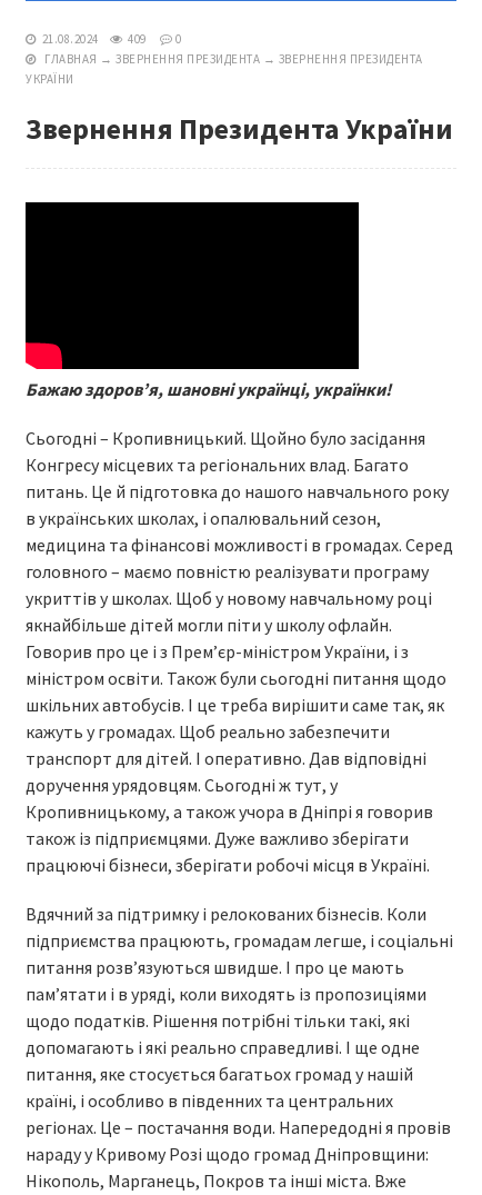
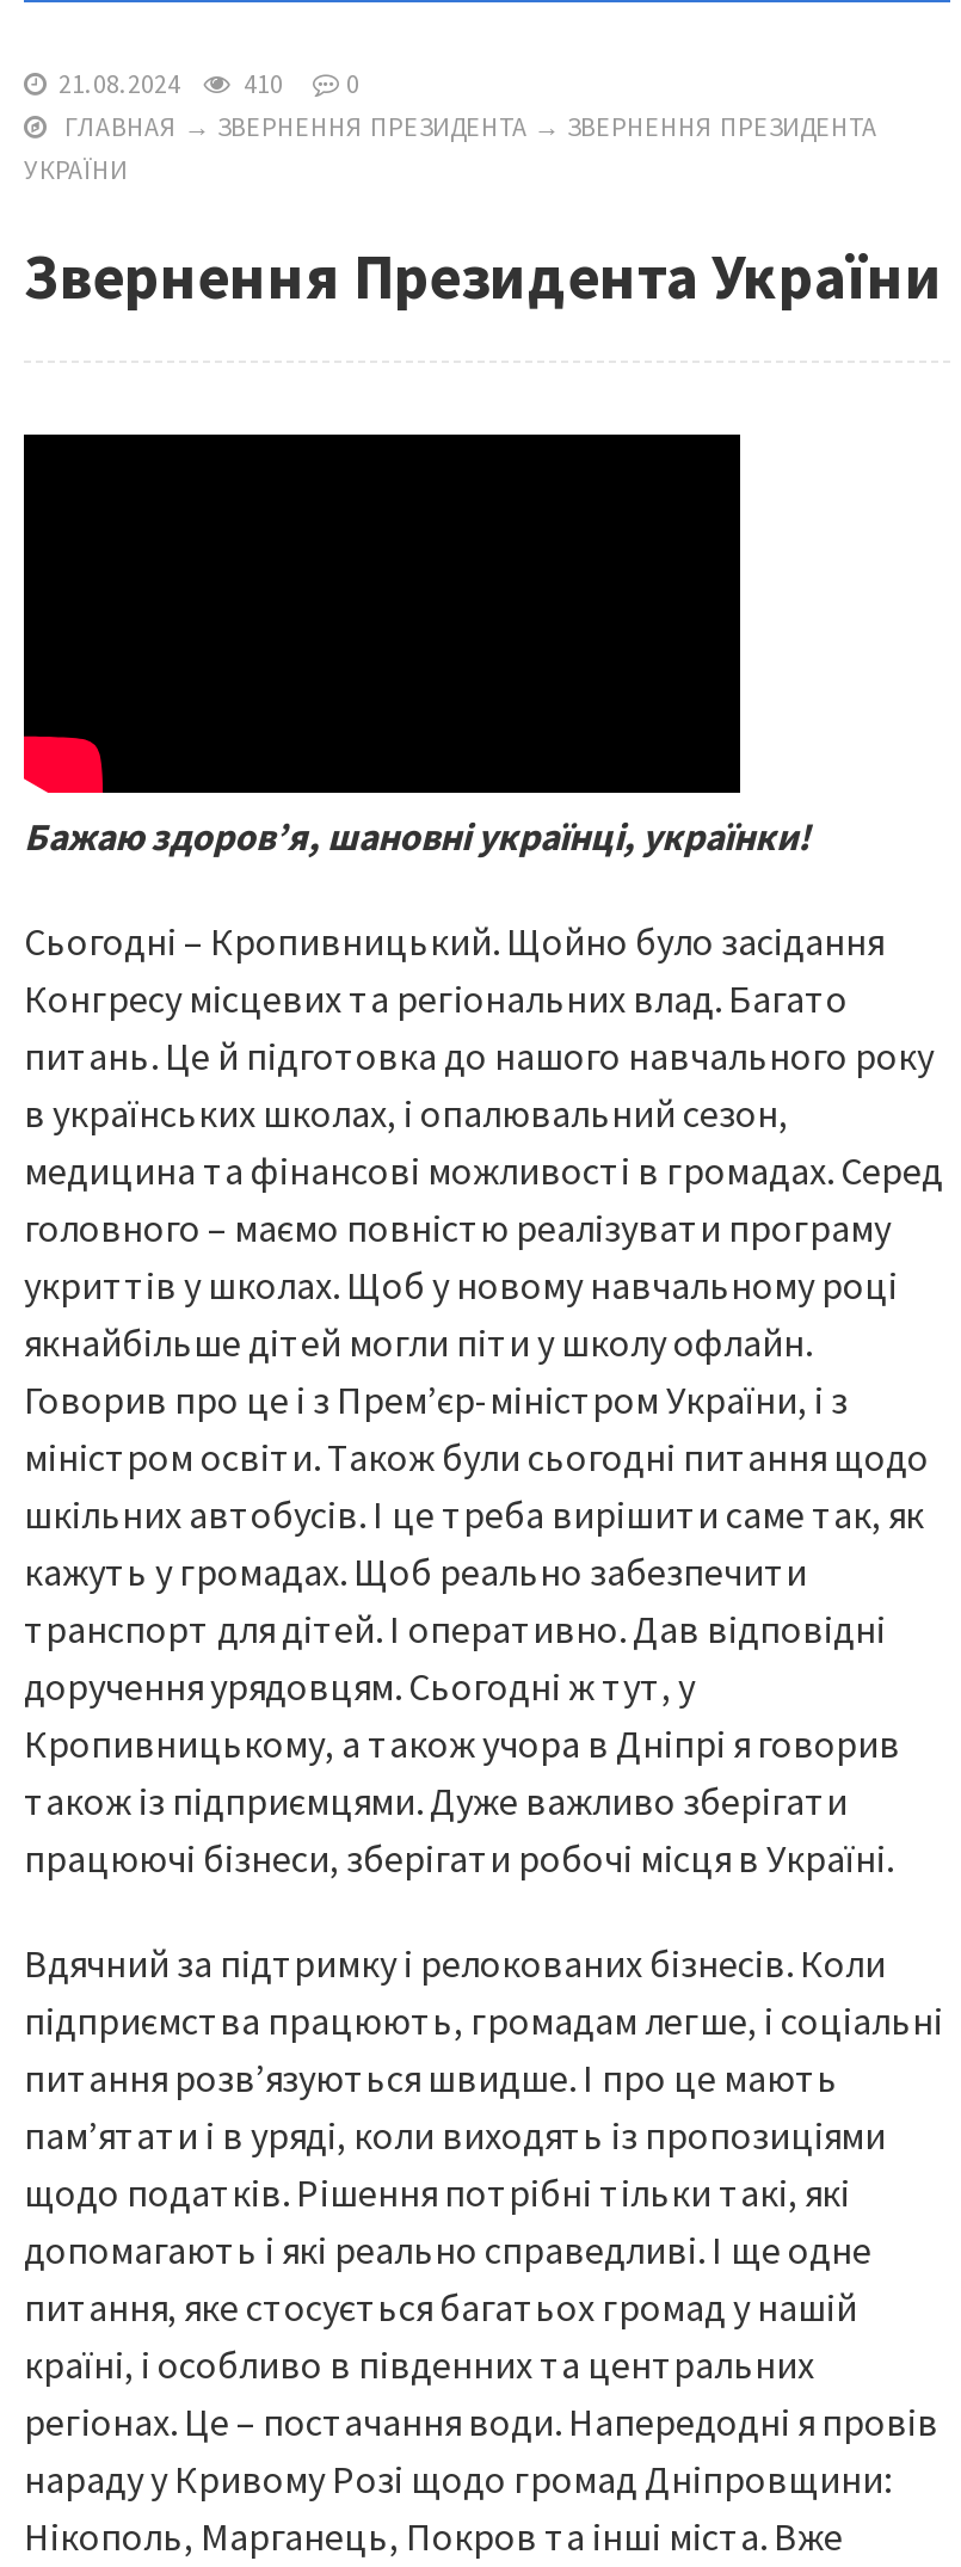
[36,31,182,47] 21.08.2024 409 0 -> [47,67,359,100] 21.08.2024 410 0

